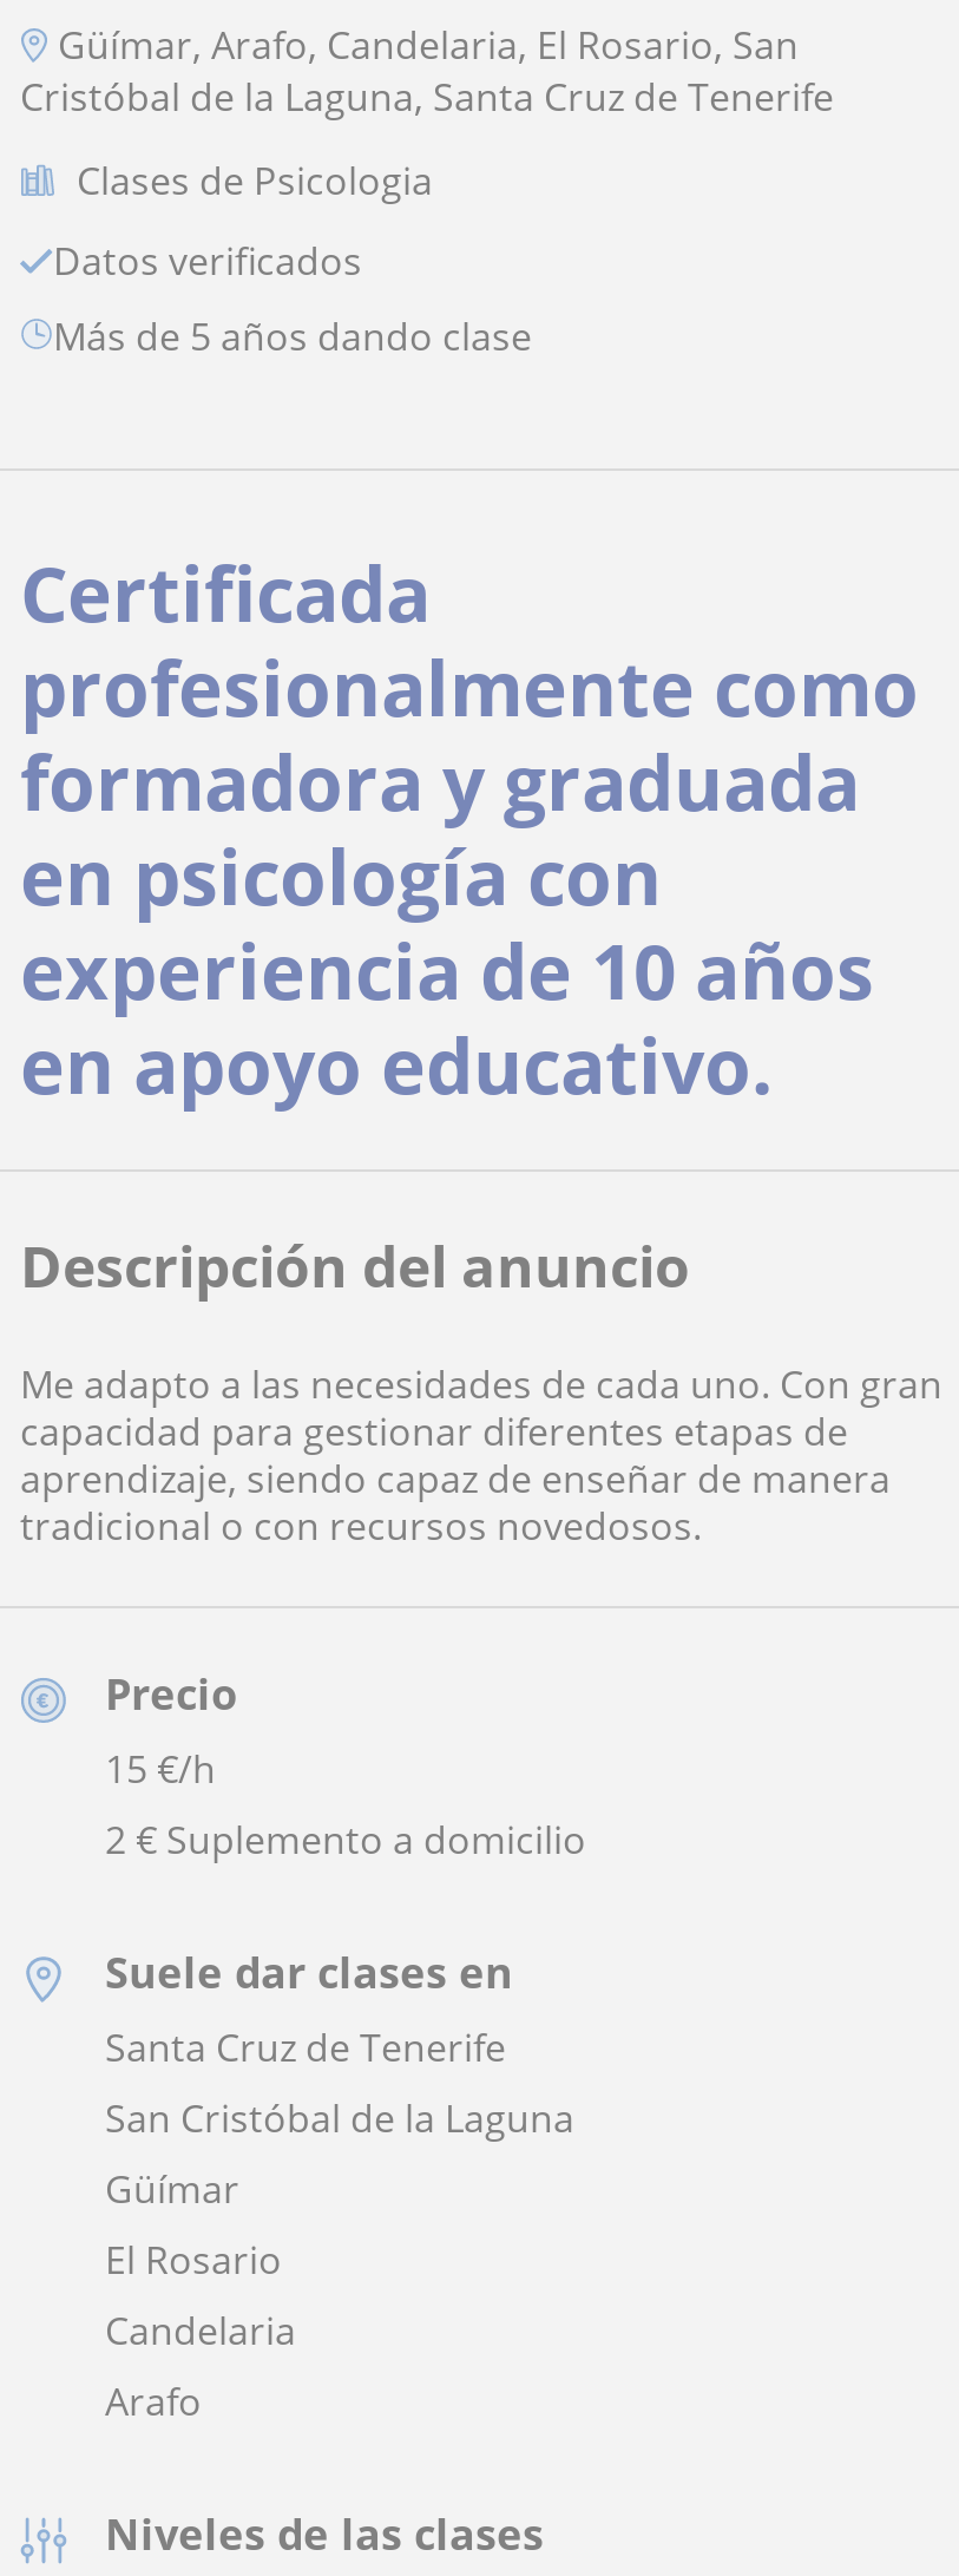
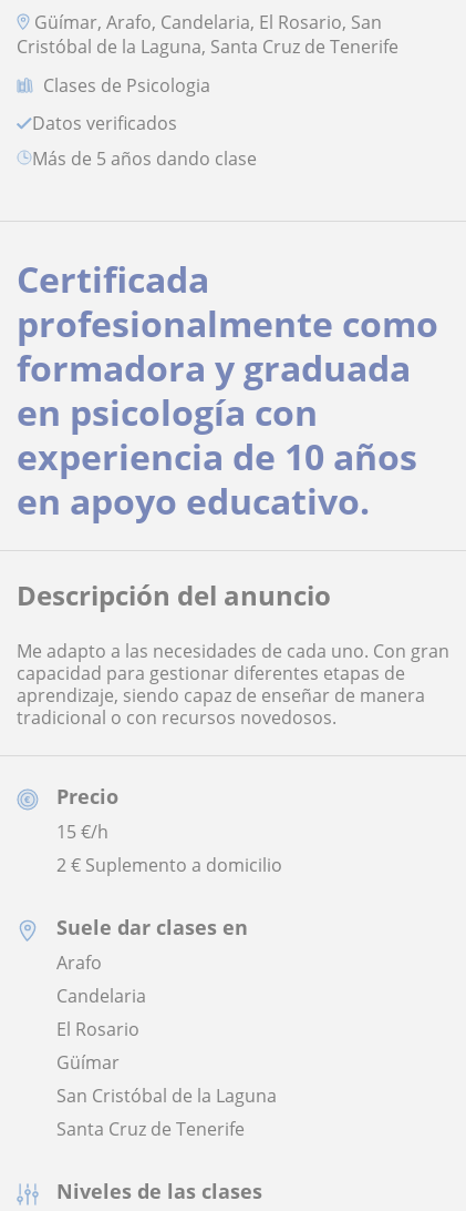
moved [105,2022,574,2357] -> [56,984,277,1142]: Candelaria | El Rosario | Güímar | San Cristóbal de la Laguna | Santa Cruz de Tenerife
moved [105,2376,202,2428] -> [56,951,102,975]: Arafo

